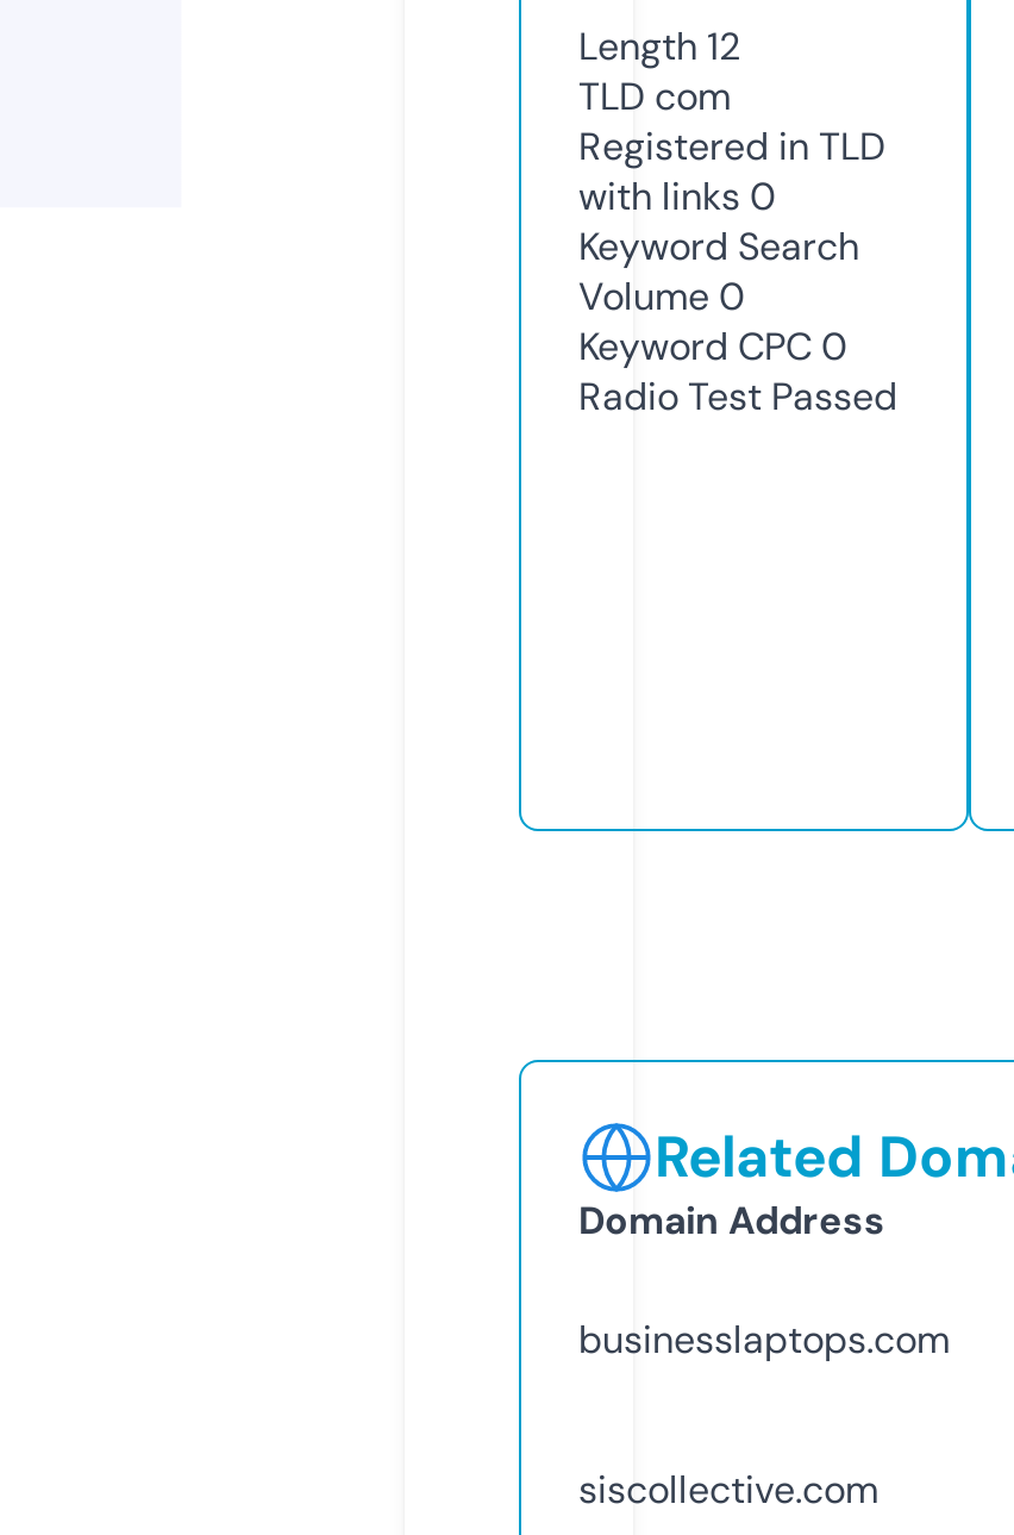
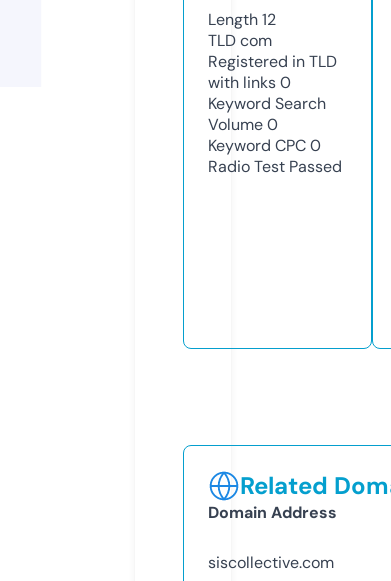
[578,1314,950,1364] businesslaptops.com -> none

